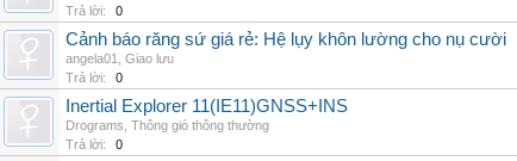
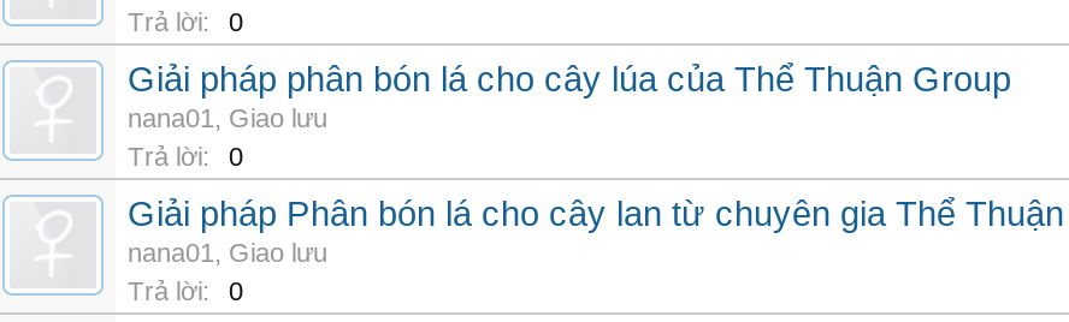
[66,30,506,66] Cảnh báo răng sứ giá rẻ: Hệ lụy khôn lường cho nụ cười | angela01, Giao lưu -> [128,60,1011,132] Giải pháp phân bón lá cho cây lúa của Thể Thuận Group | nana01, Giao lưu
[66,97,348,132] Inertial Explorer 11(IE11)GNSS+INS | Drograms, Thông gió thông thường -> [128,195,1064,267] Giải pháp Phân bón lá cho cây lan từ chuyên gia Thể Thuận | nana01, Giao lưu

